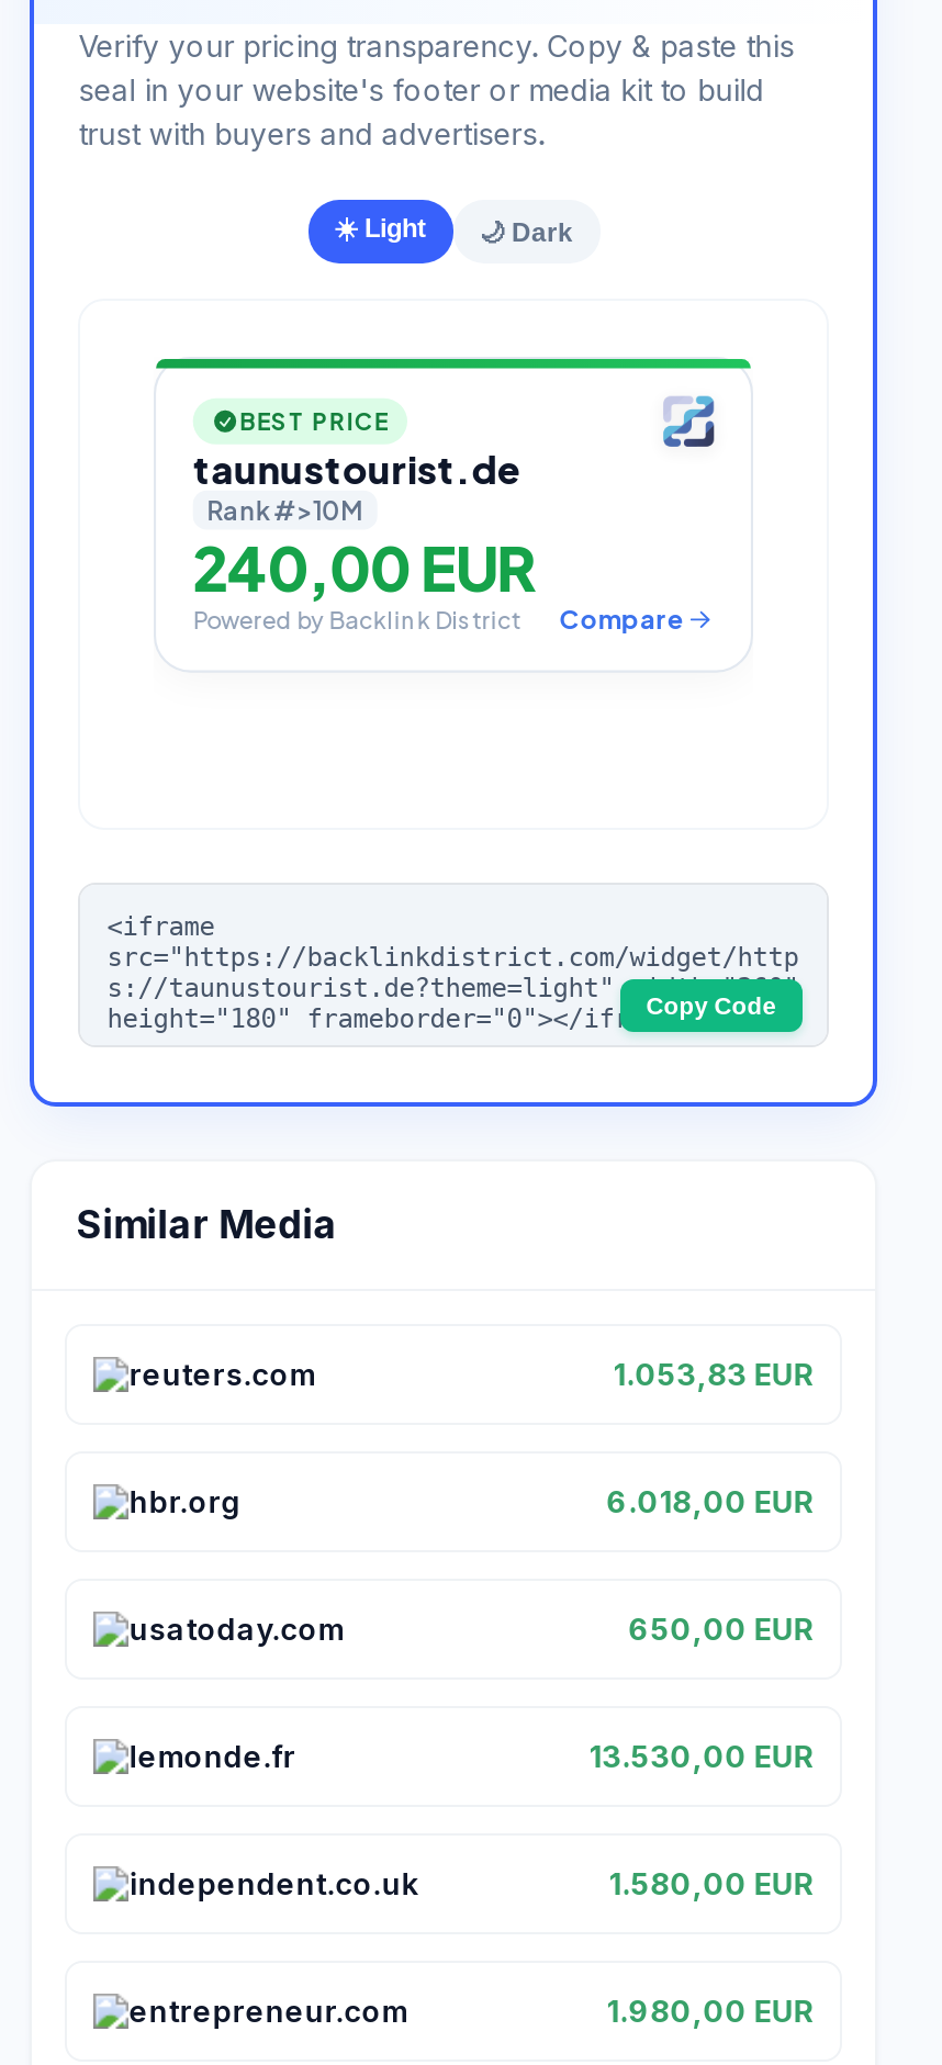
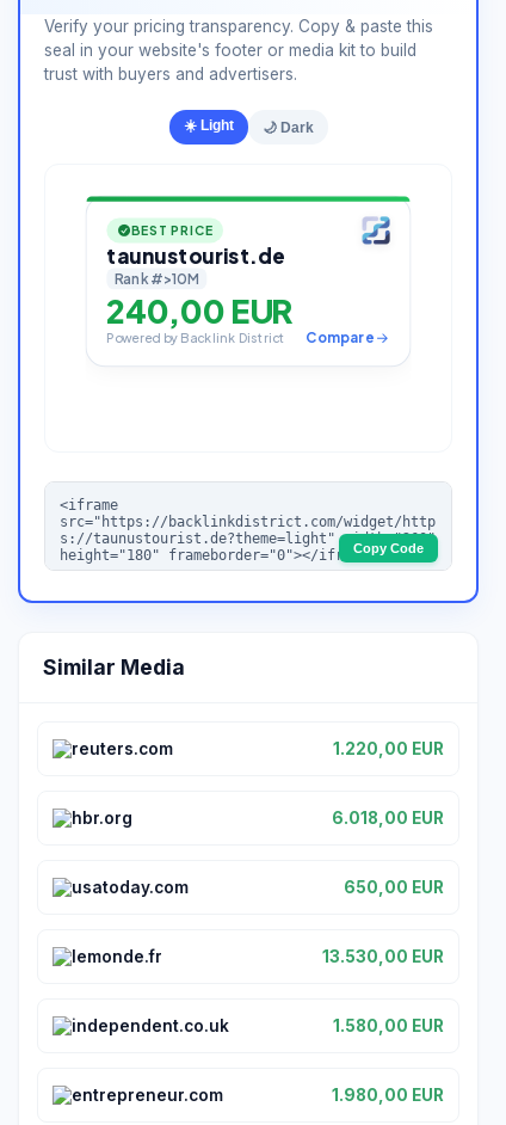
[613,1357,813,1392] 1.053,83 EUR -> [333,739,444,758] 1.220,00 EUR

